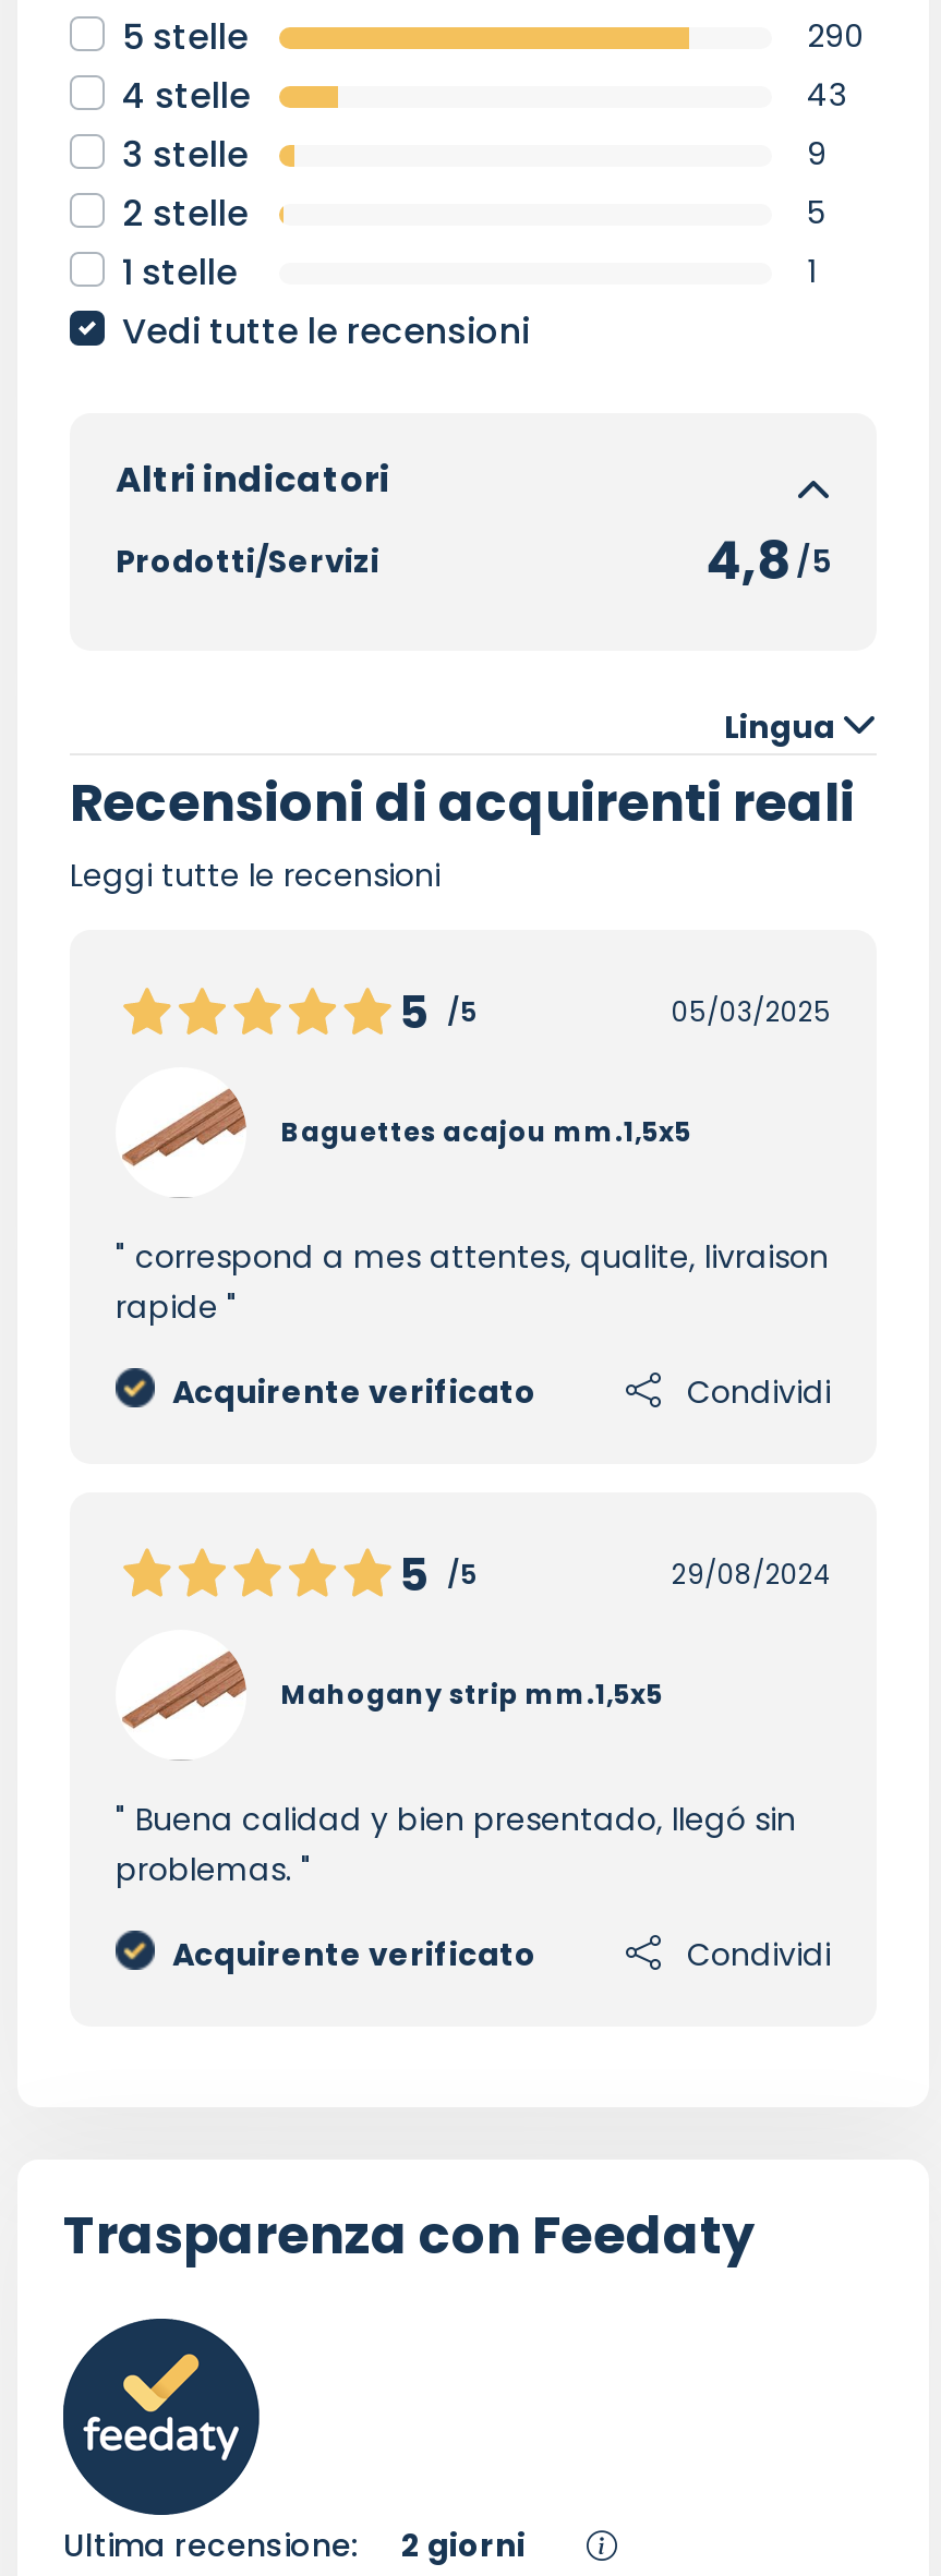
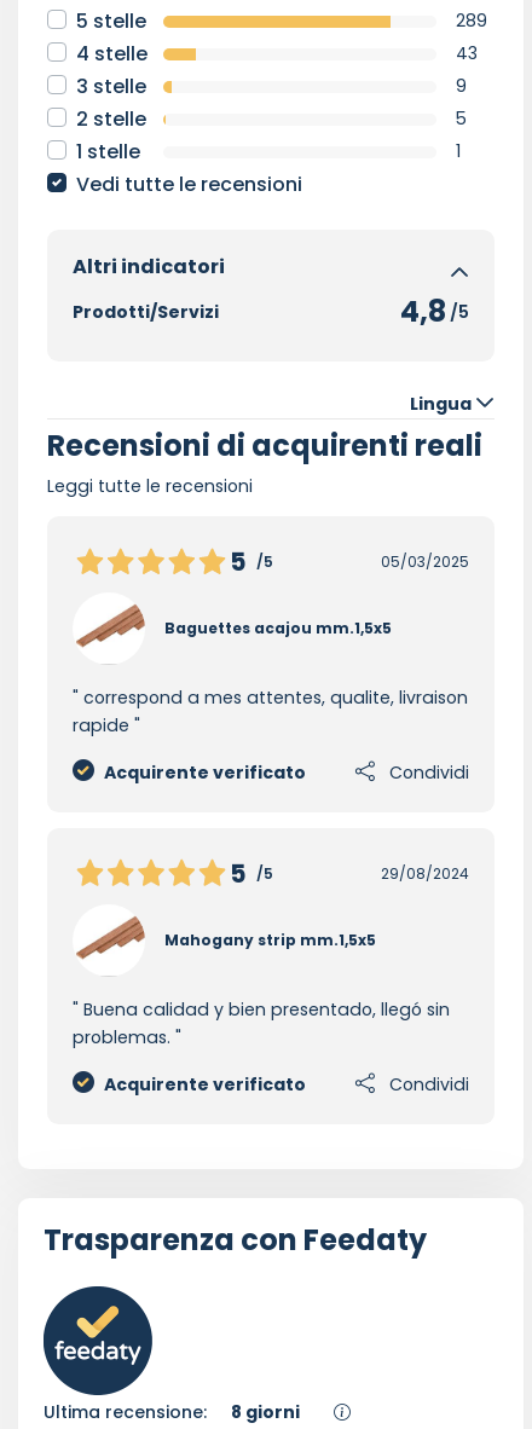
[807,15,864,58] 290 -> [456,9,487,33] 289
[63,2523,526,2567] Ultima recensione: 2 giorni -> [44,1400,300,1424] Ultima recensione: 8 giorni

